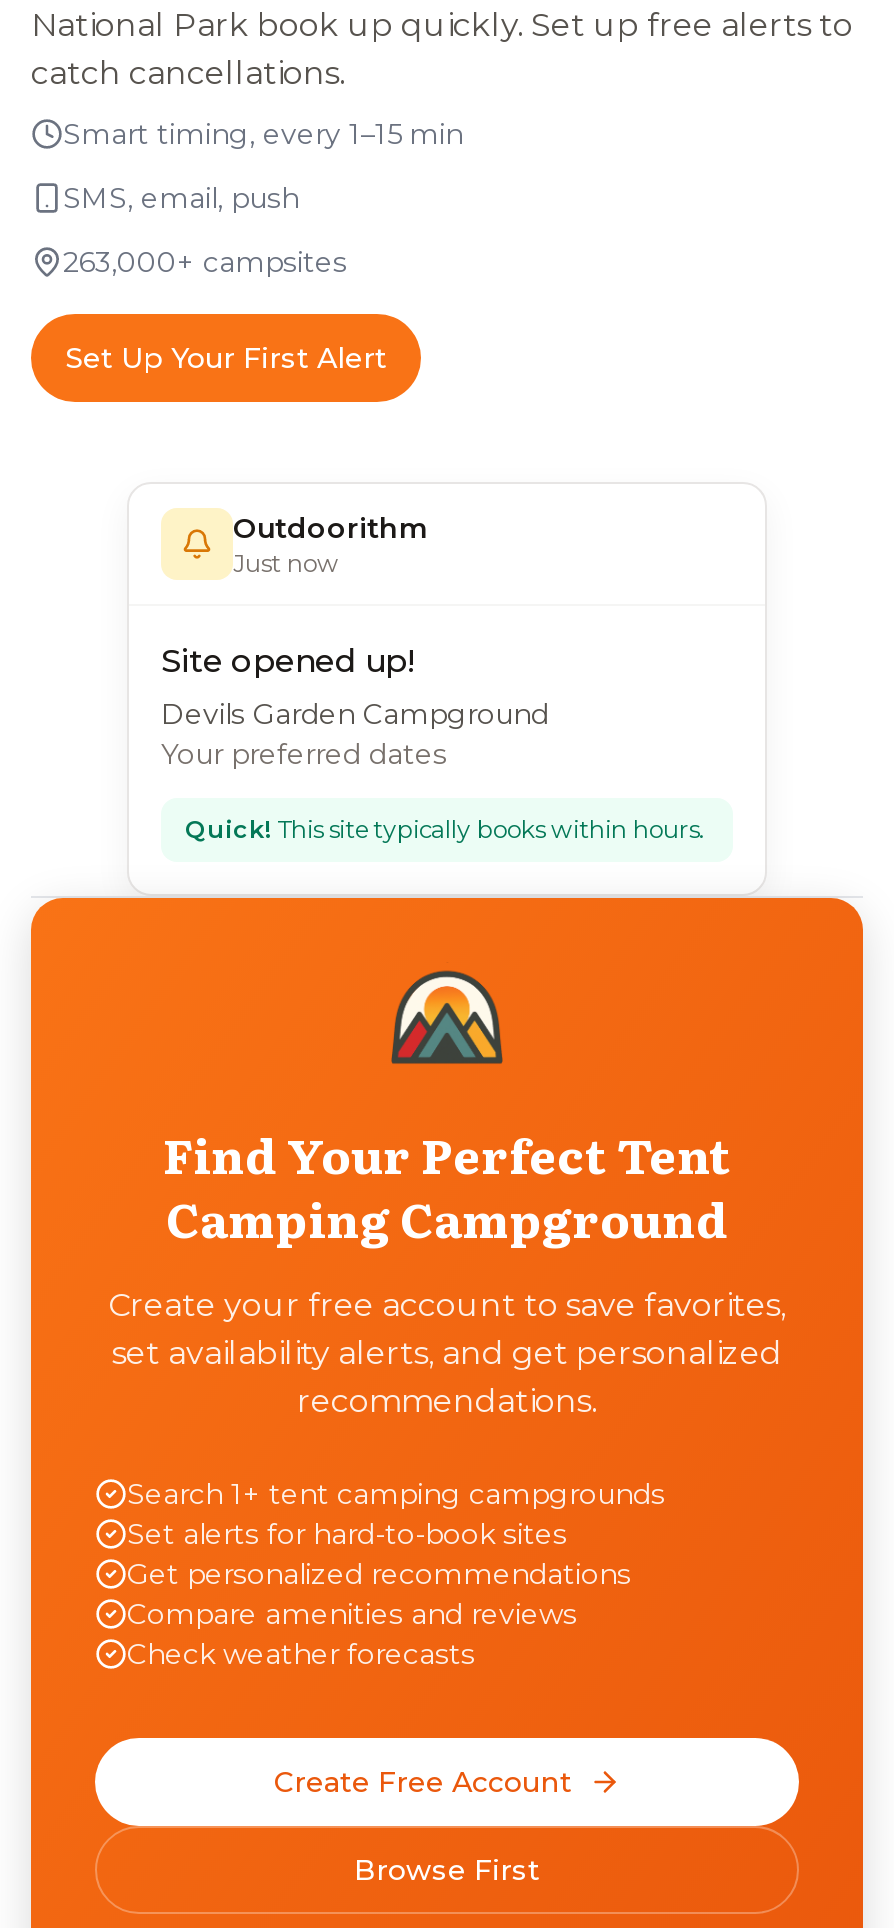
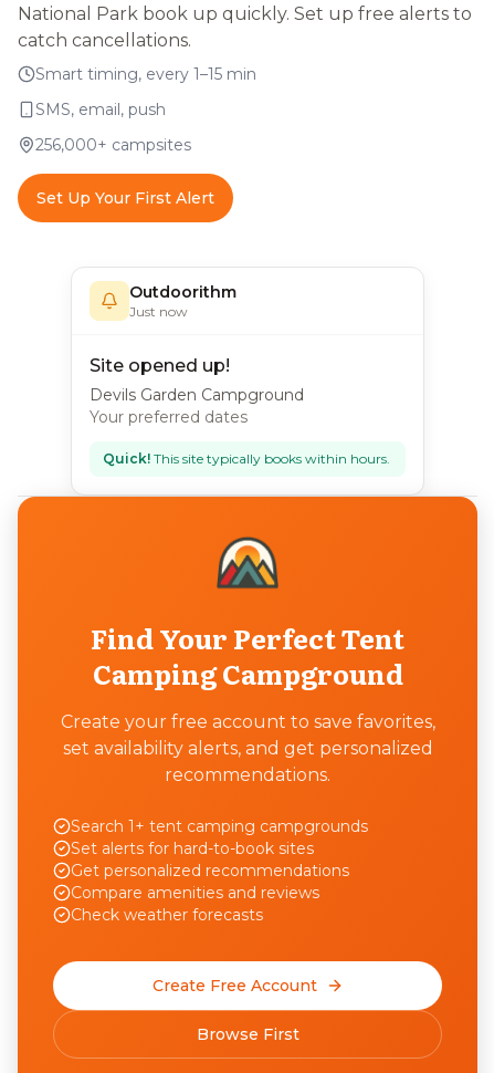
[63,244,347,280] 263,000+ campsites -> [35,135,191,155] 256,000+ campsites

